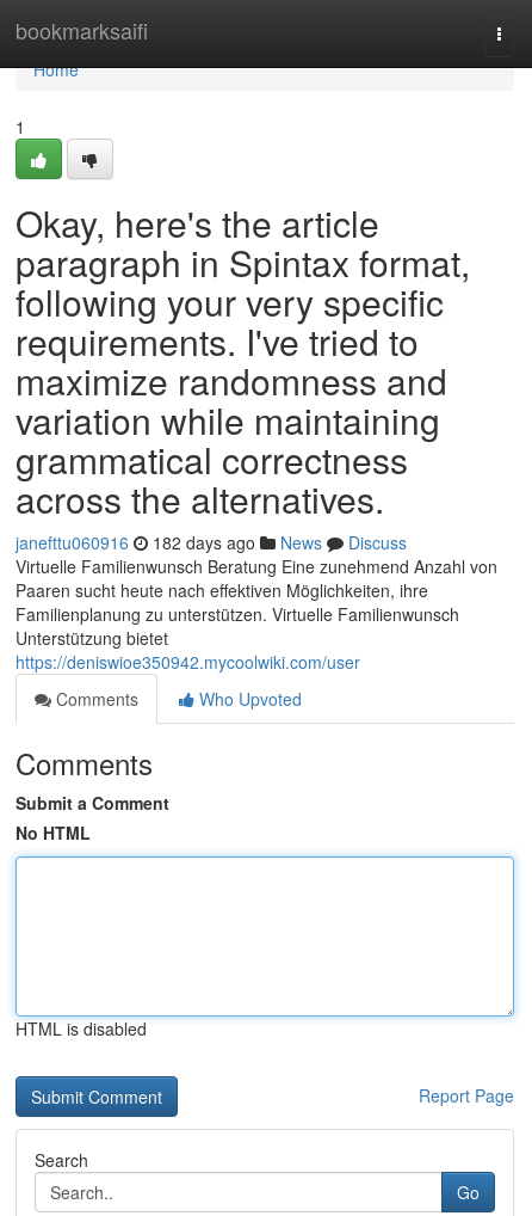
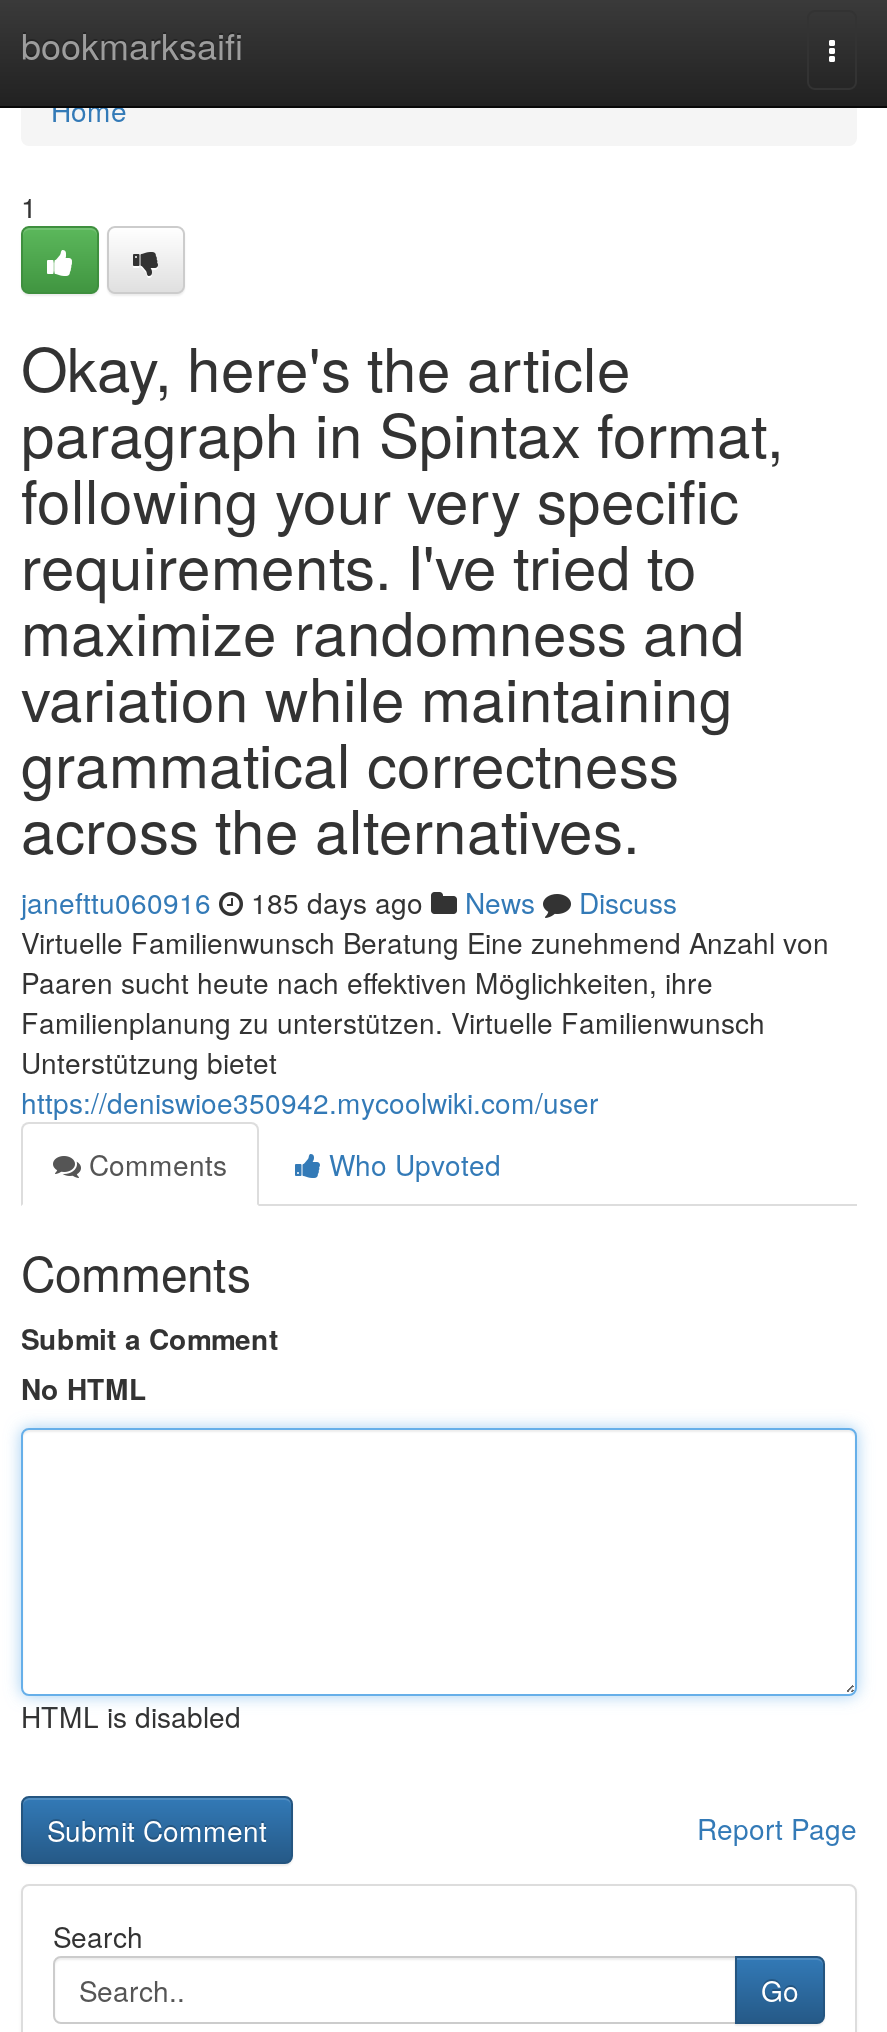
[16,530,407,554] janefttu060916 182 days ago News Discuss -> [21,882,677,922] janefttu060916 185 days ago News Discuss

